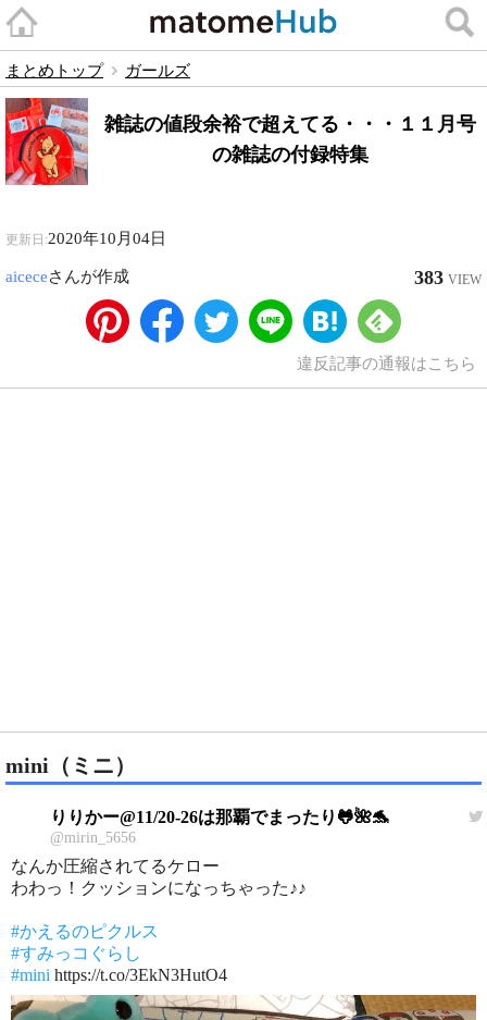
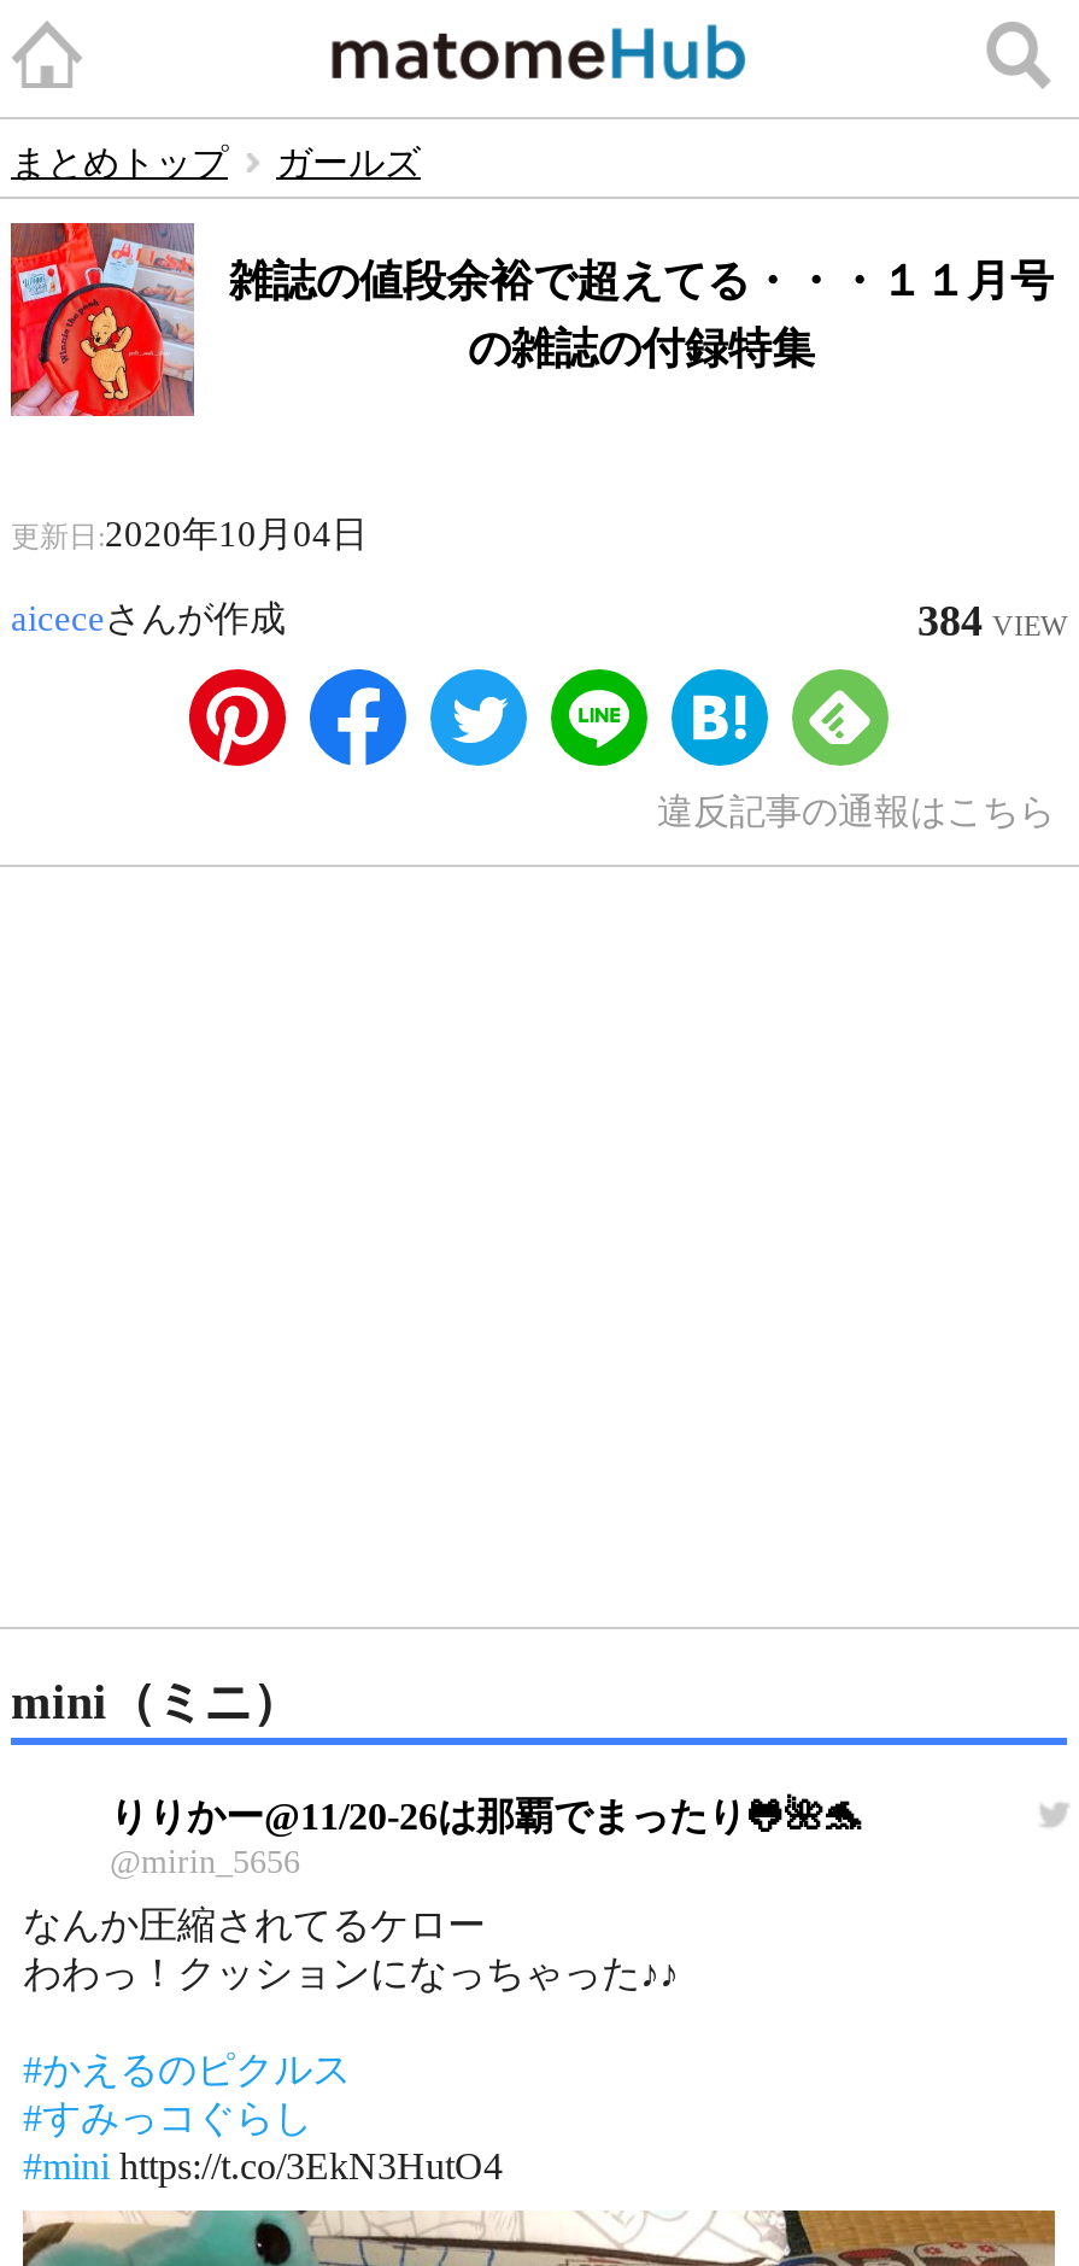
[414,267,482,288] 383 VIEW -> [917,597,1067,645] 384 VIEW

